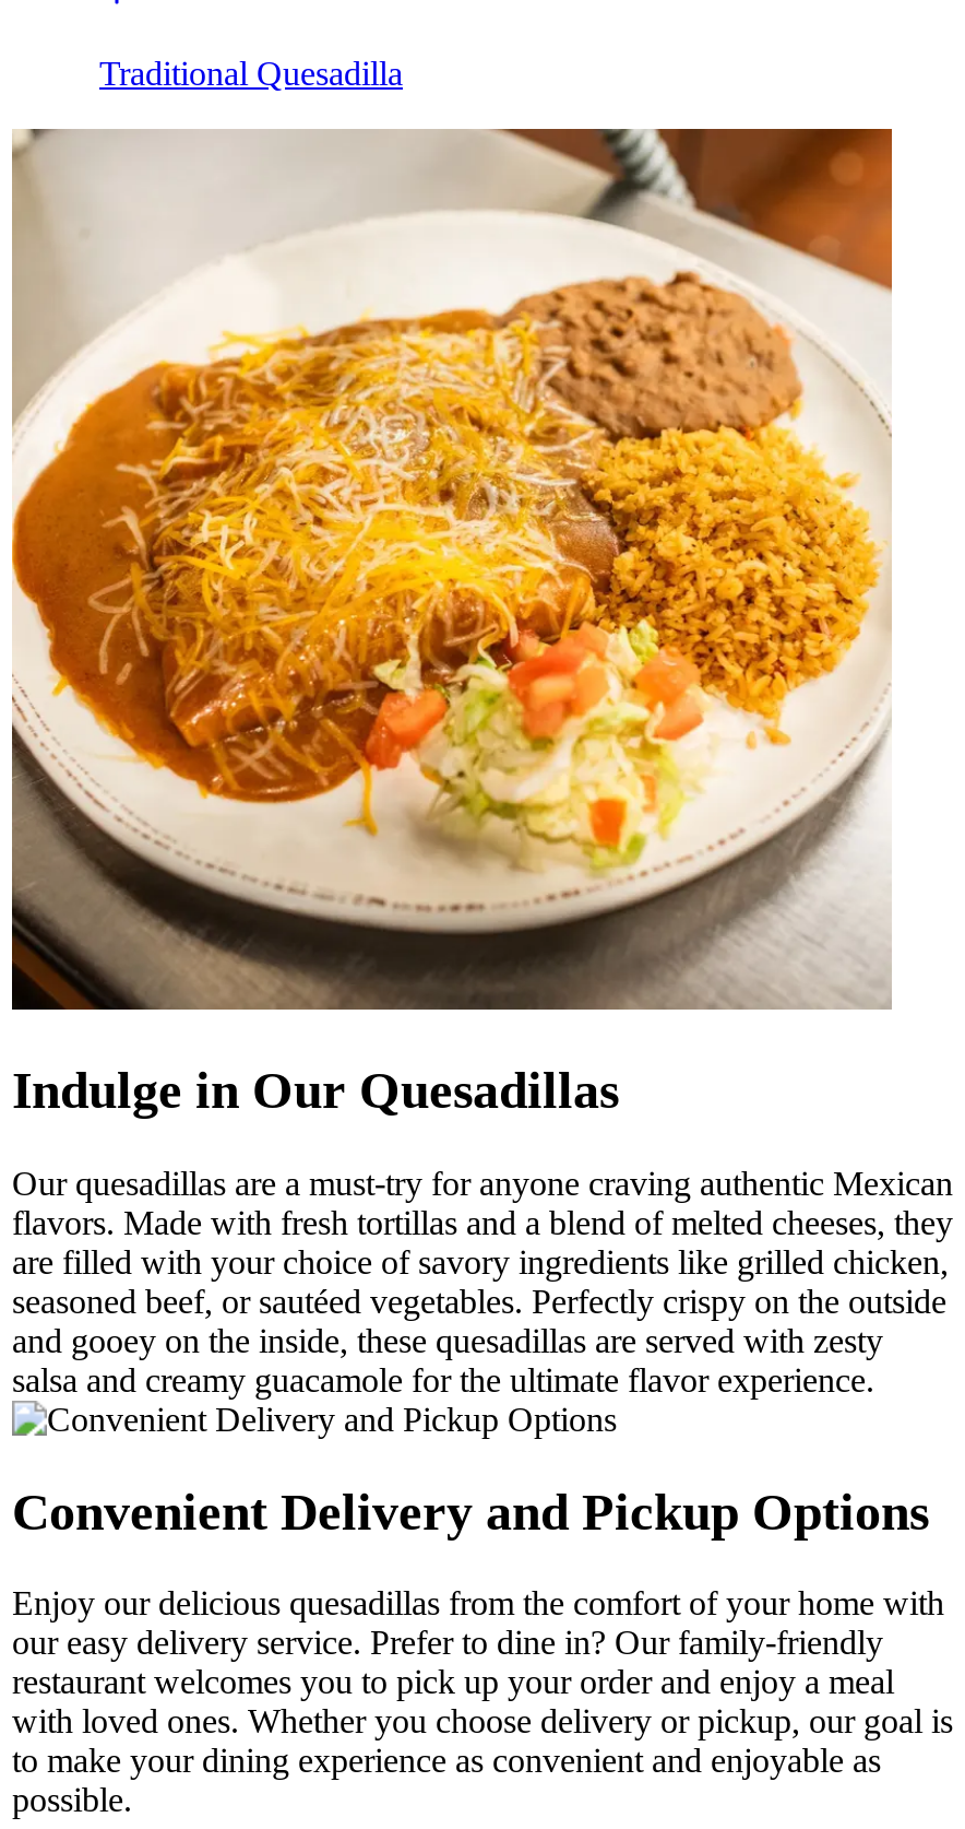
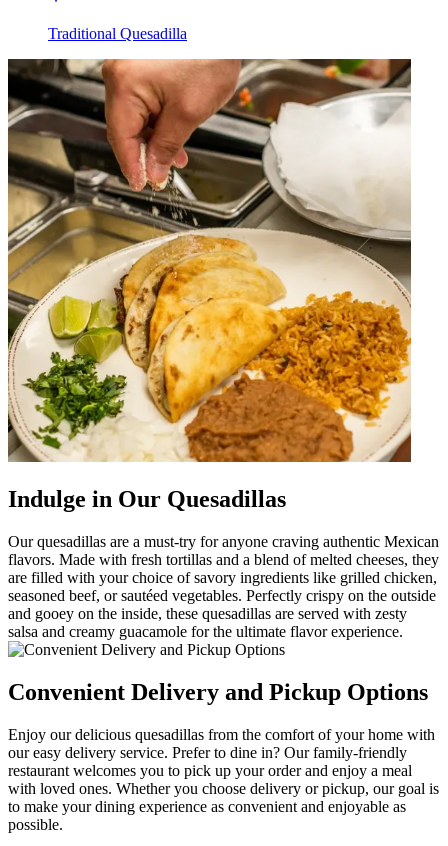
[10,129,894,1012] [image] -> [7,58,412,463] [image]

